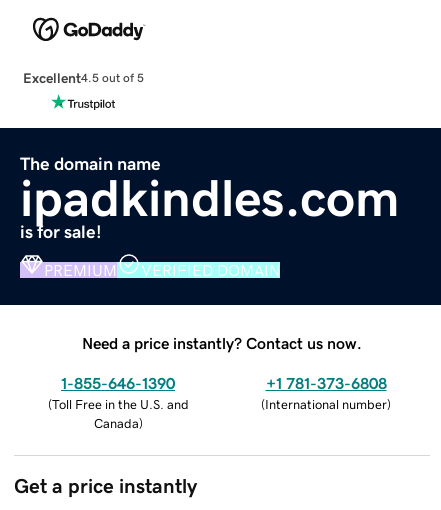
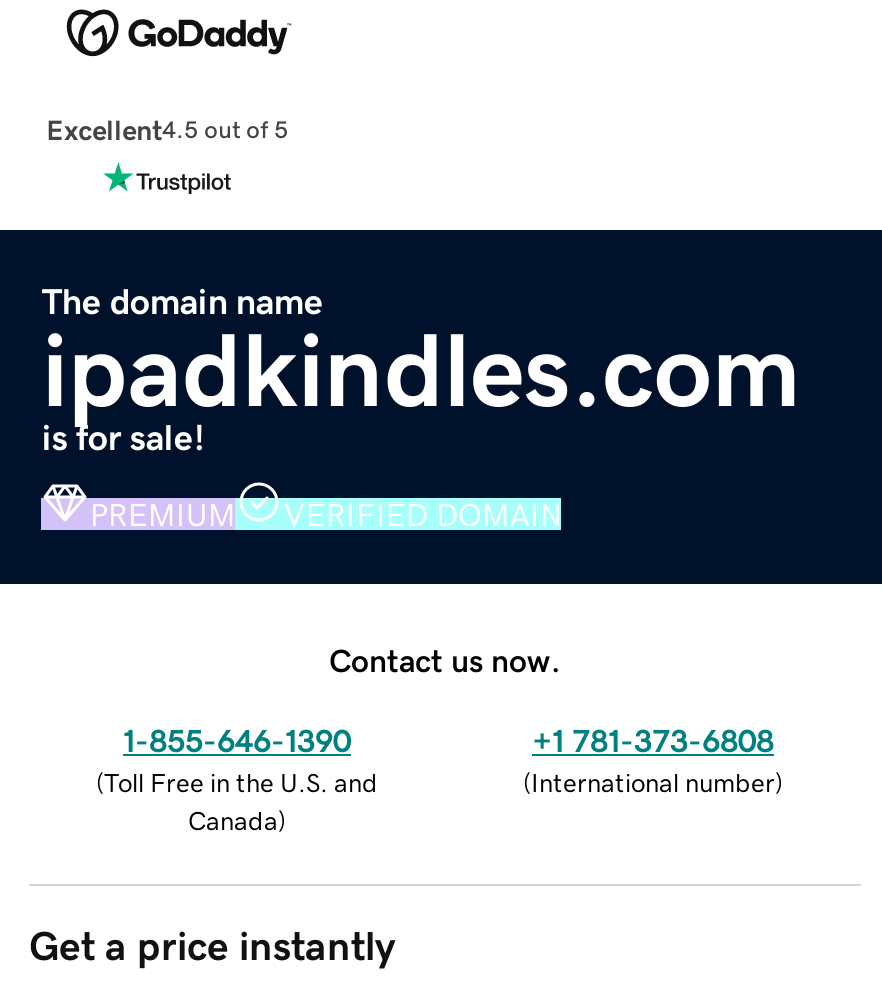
[82,335,362,351] Need a price instantly? Contact us now. -> [329,643,561,675] Contact us now.

